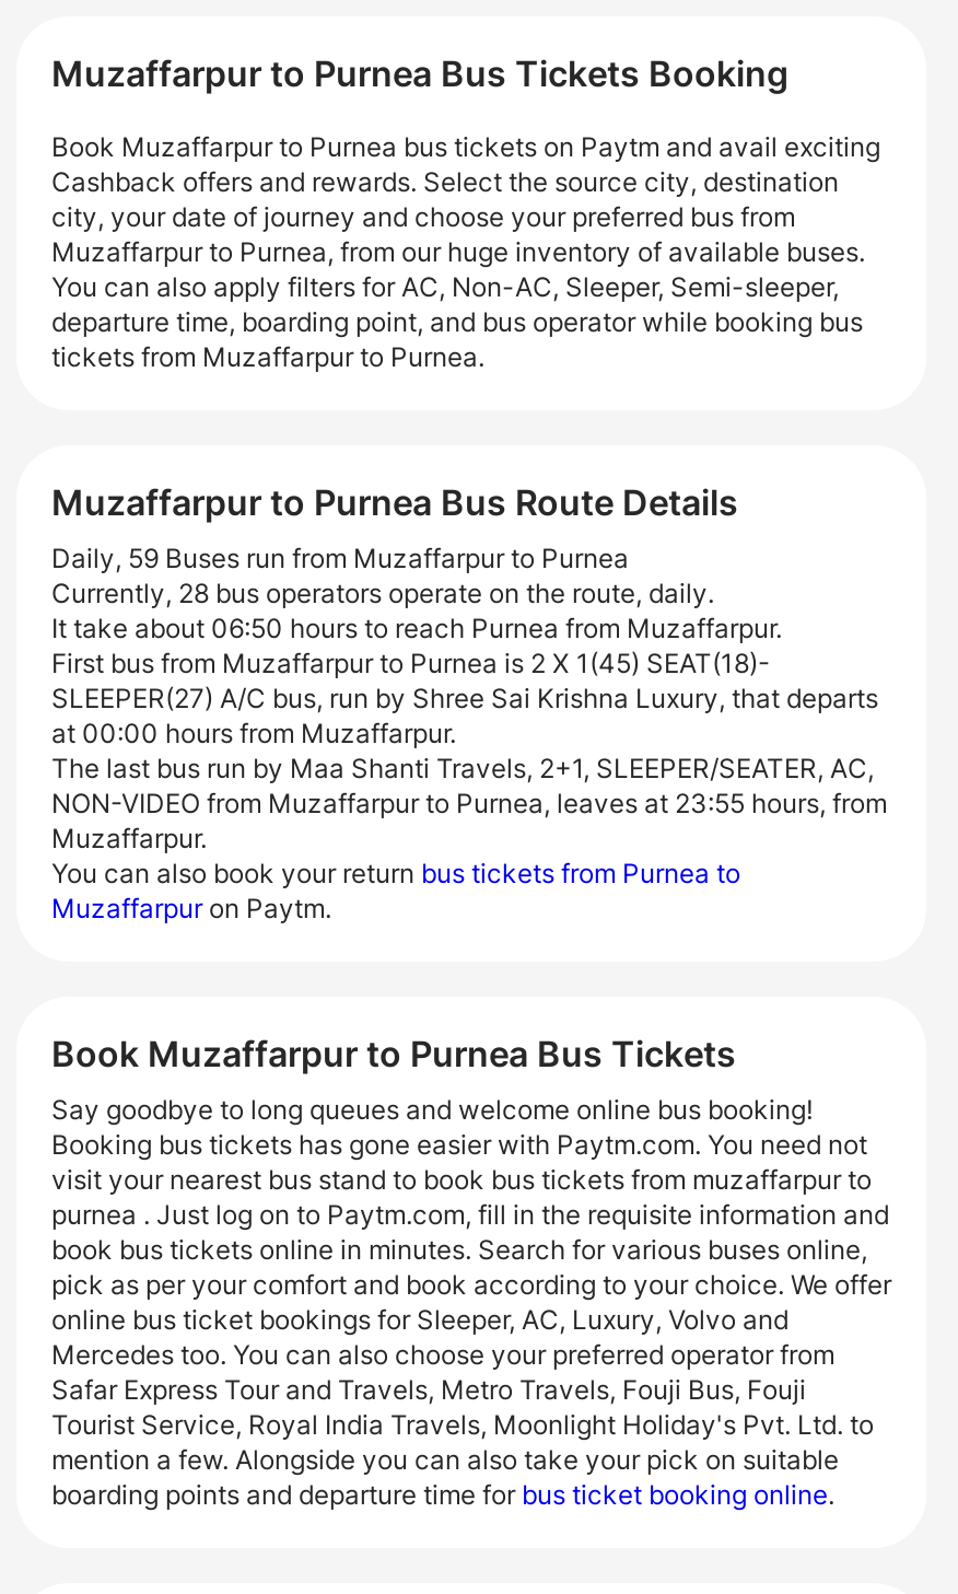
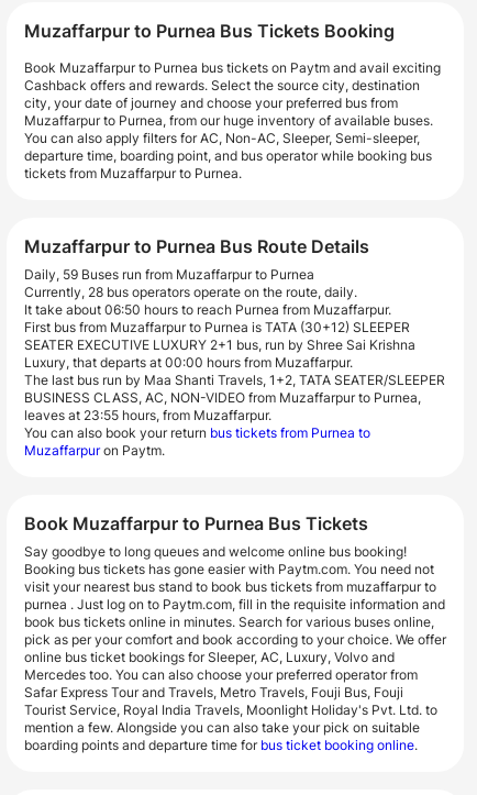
[51,647,887,854] First bus from Muzaffarpur to Purnea is 2 X 1(45) SEAT(18)- | SLEEPER(27) A/C bus, run by Shree Sai Krishna Luxury, that departs | at 00:00 hours from Muzaffarpur. | The last bus run by Maa Shanti Travels, 2+1, SLEEPER/SEATER, AC, | NON-VIDEO from Muzaffarpur to Purnea, leaves at 23:55 hours, from | Muzaffarpur. -> [24,319,445,423] First bus from Muzaffarpur to Purnea is TATA (30+12) SLEEPER | SEATER EXECUTIVE LUXURY 2+1 bus, run by Shree Sai Krishna | Luxury, that departs at 00:00 hours from Muzaffarpur. | The last bus run by Maa Shanti Travels, 1+2, TATA SEATER/SLEEPER | BUSINESS CLASS, AC, NON-VIDEO from Muzaffarpur to Purnea, | leaves at 23:55 hours, from Muzaffarpur.

